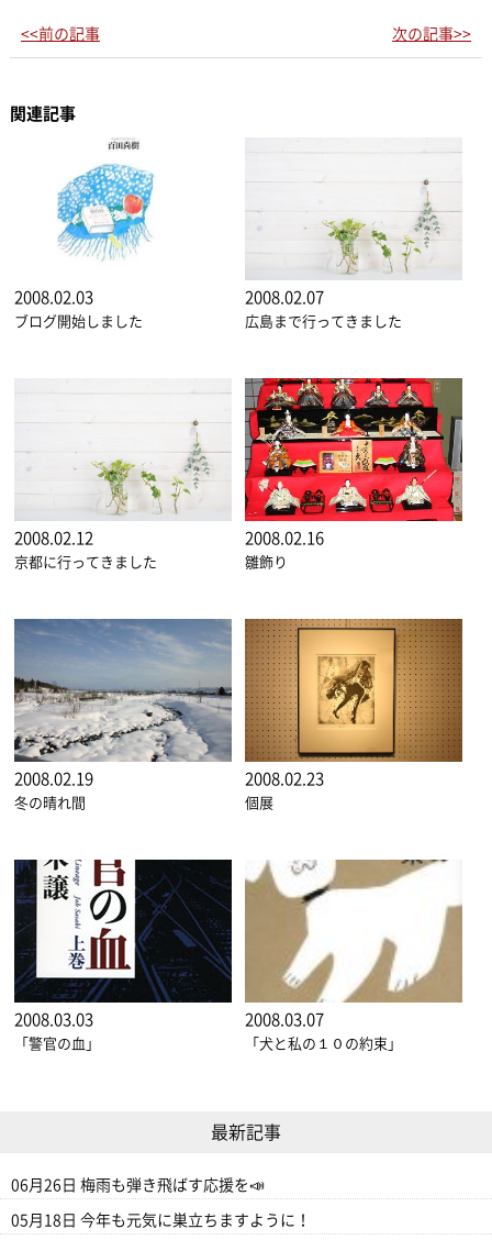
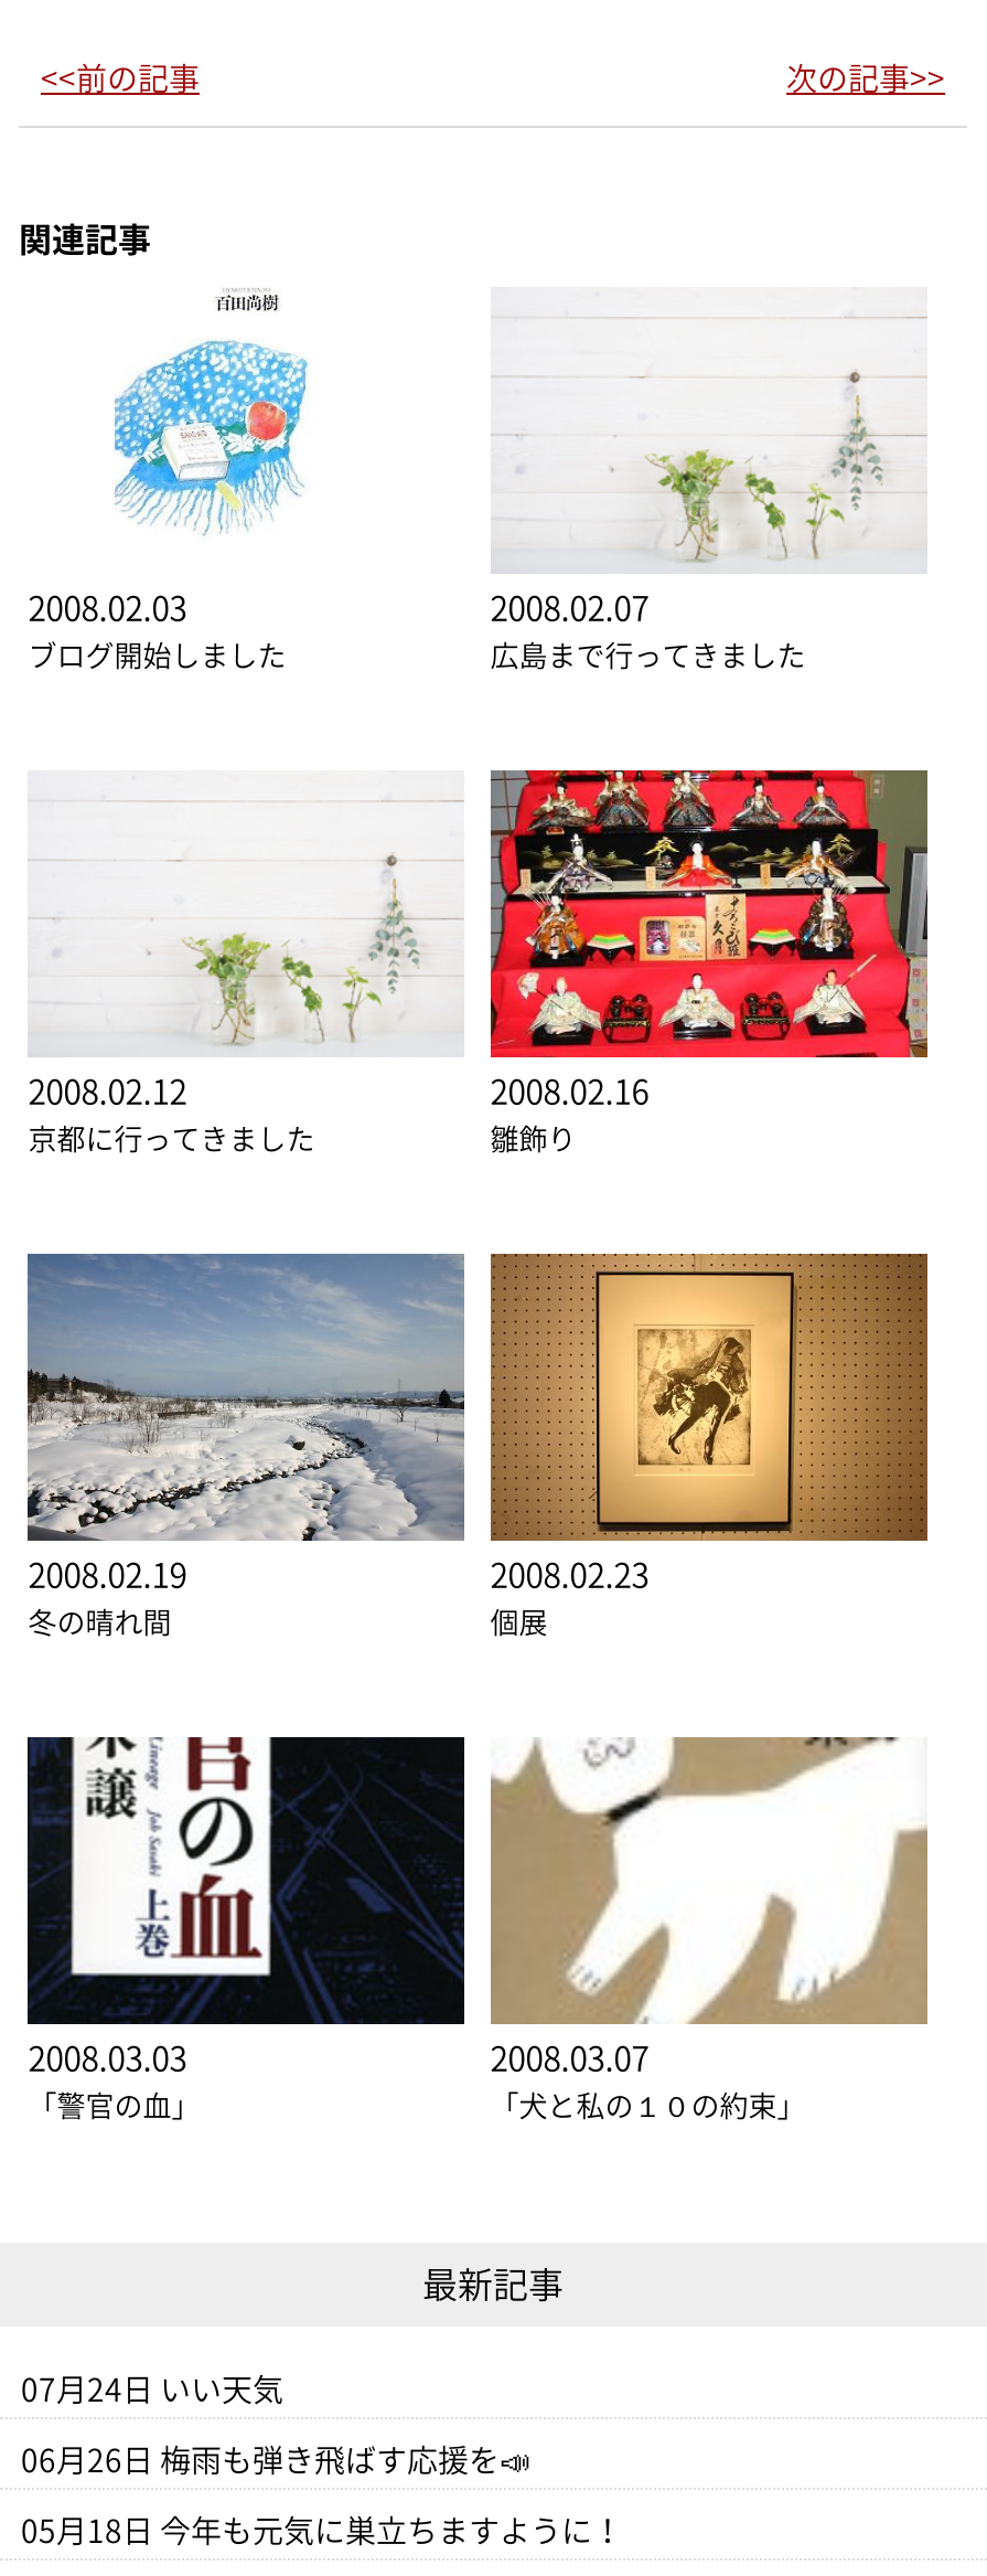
none -> [21,2375,283,2406] 07月24日 いい天気

